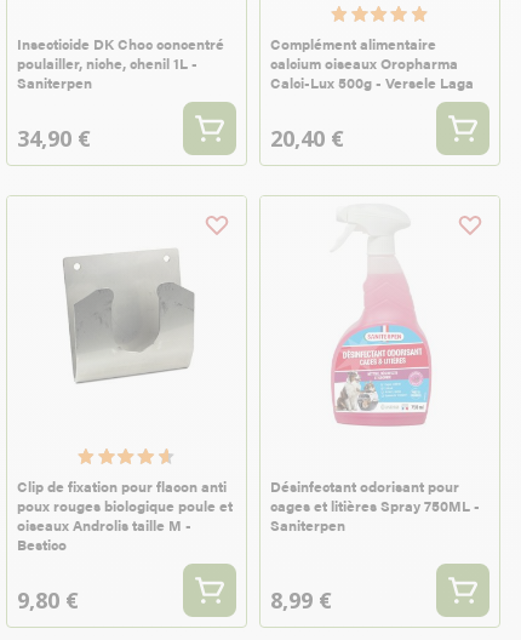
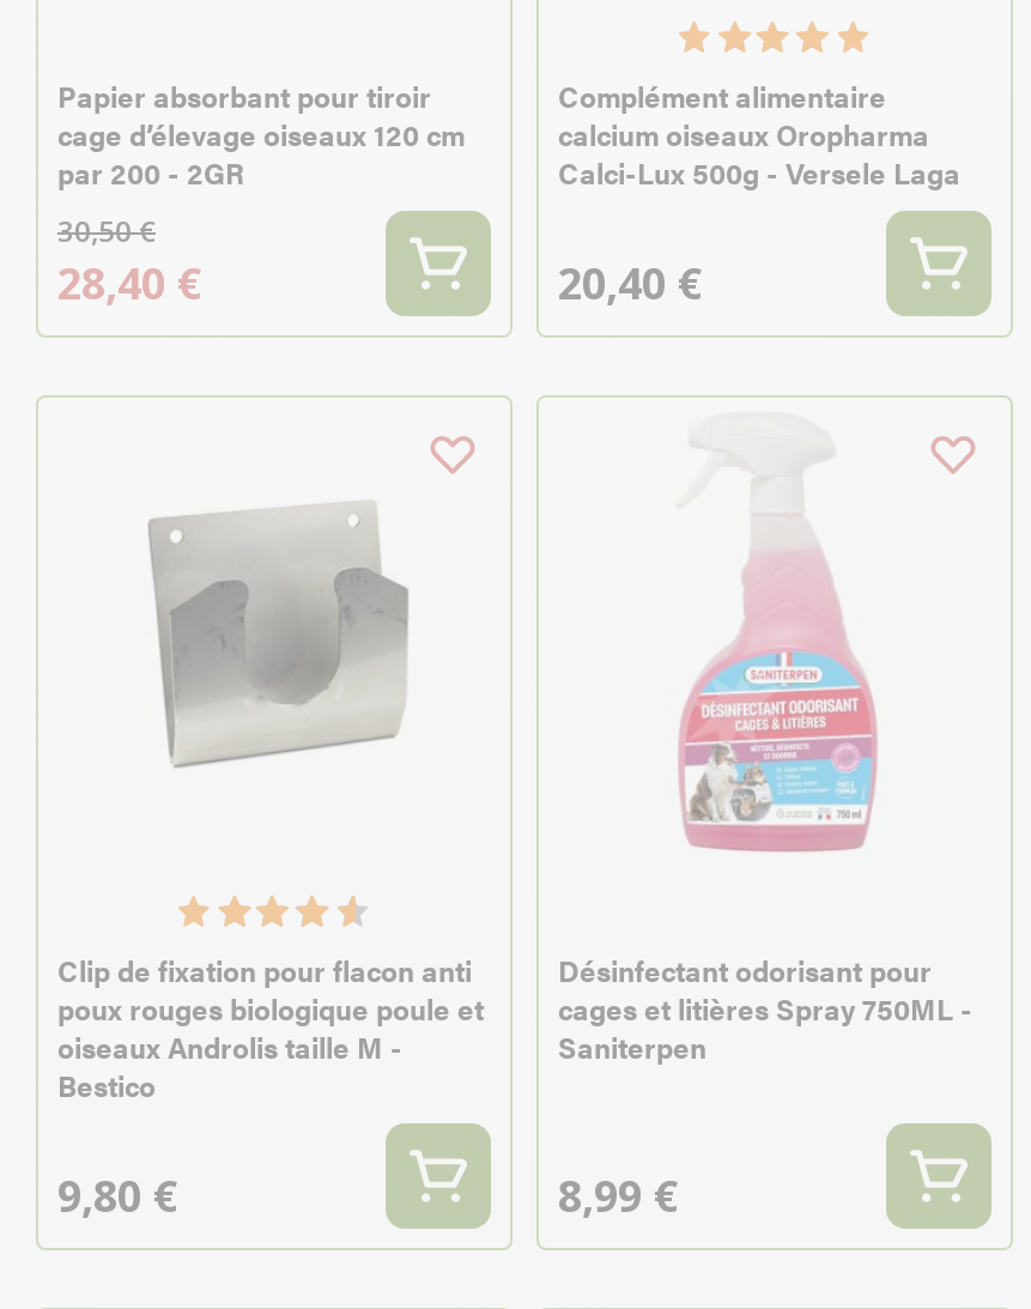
[17,32,224,152] Insecticide DK Choc concentré | poulailler, niche, chenil 1L - | Saniterpen | 34,90 € -> [57,75,465,312] Papier absorbant pour tiroir | cage d’élevage oiseaux 120 cm | par 200 - 2GR | 30,50 € | 28,40 €

